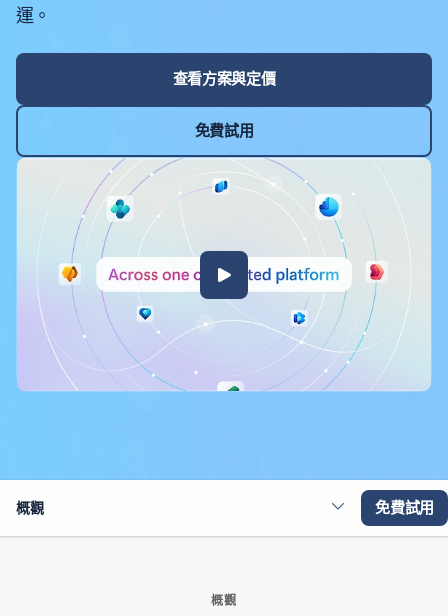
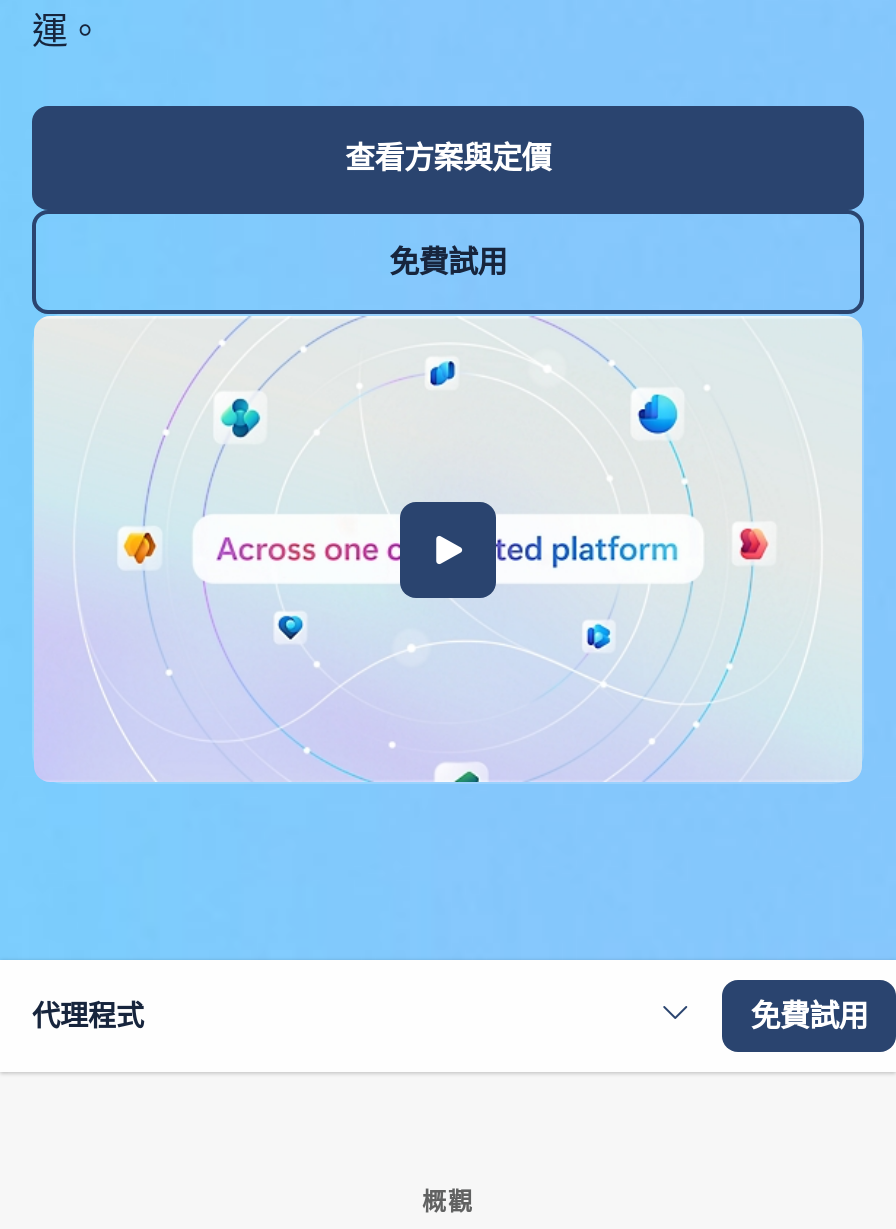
[16,498,44,517] 概觀 -> [32,996,144,1034] 代理程式

